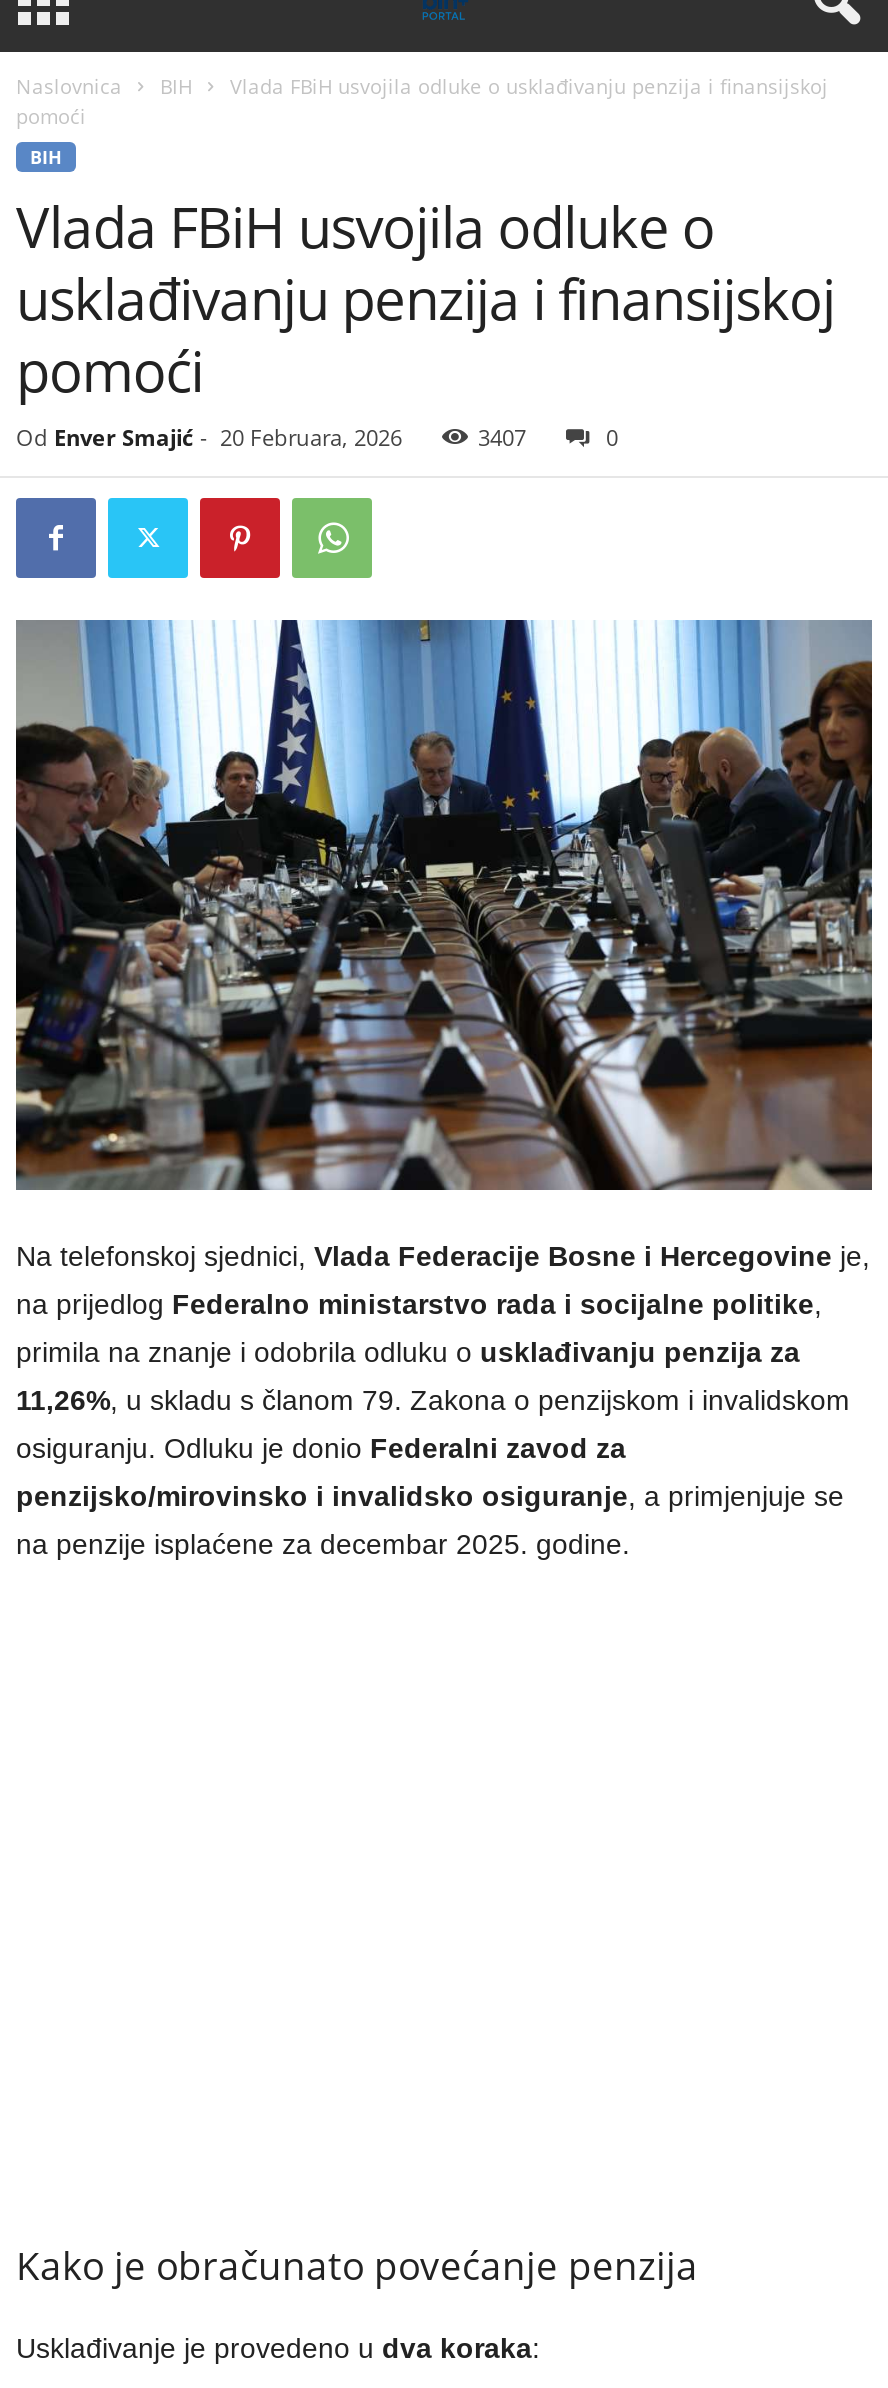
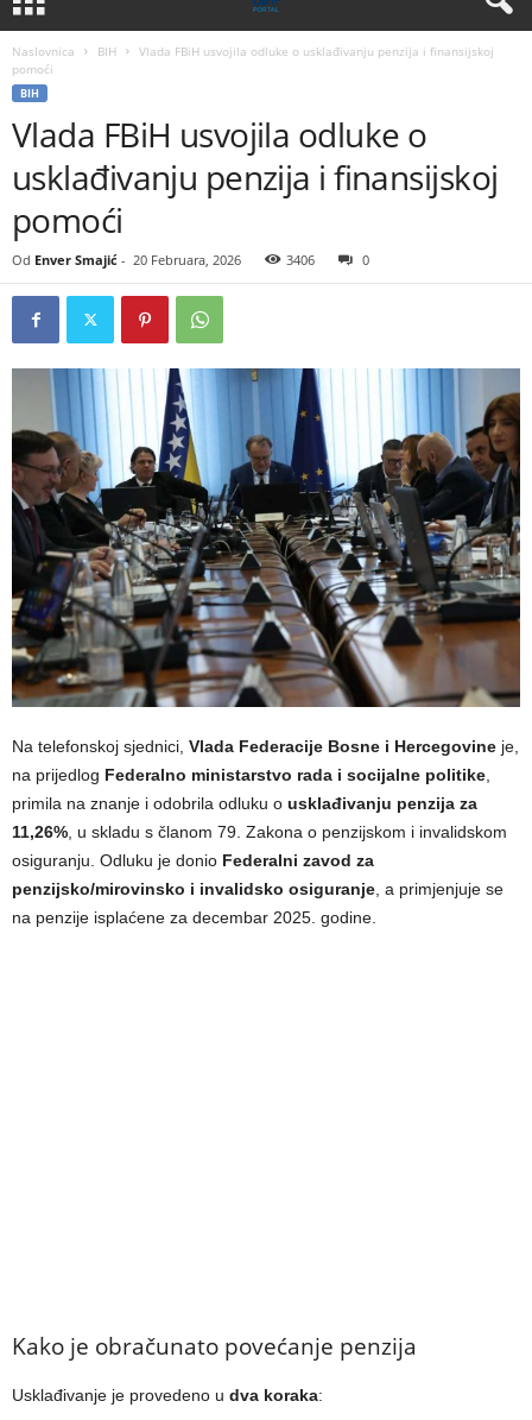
[478,422,526,452] 3407 -> [286,251,315,269] 3406

